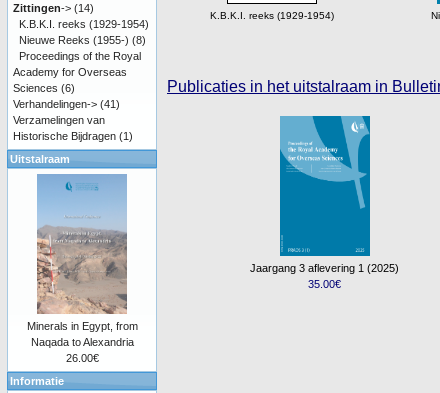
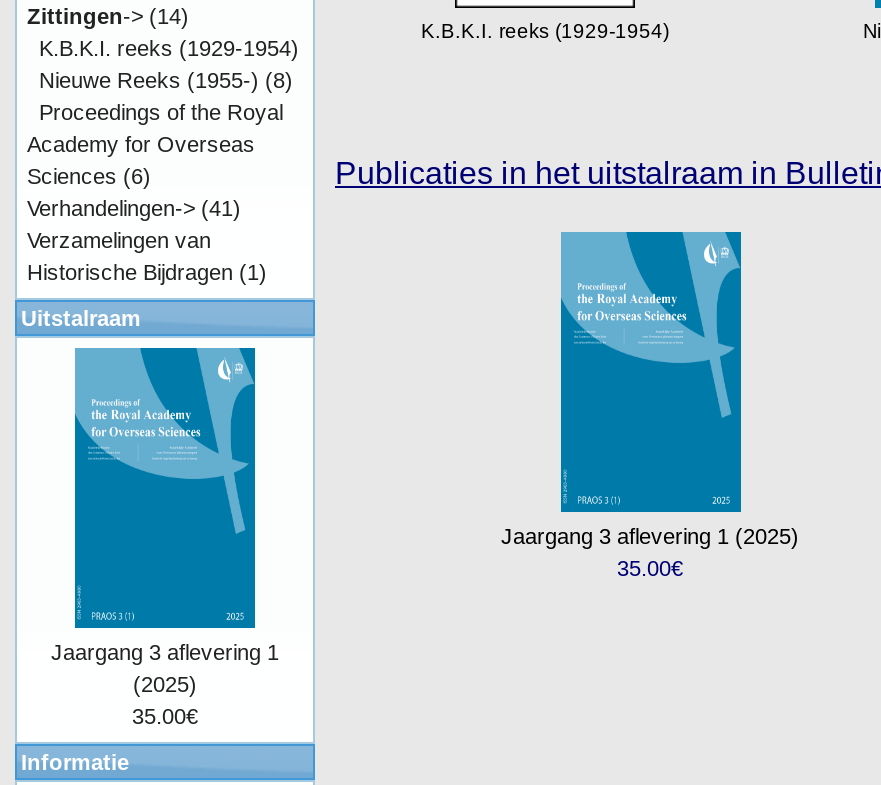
[26,175,137,364] [image] | Minerals in Egypt, from | Naqada to Alexandria | 26.00€ -> [51,348,279,728] [image] | Jaargang 3 aflevering 1 | (2025) | 35.00€

